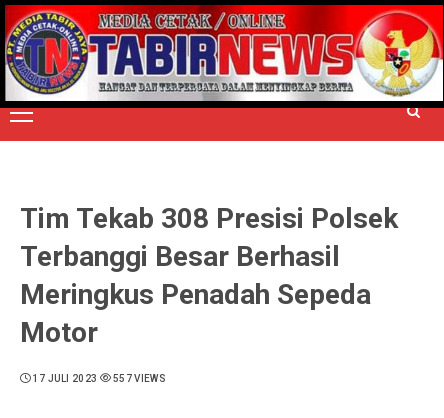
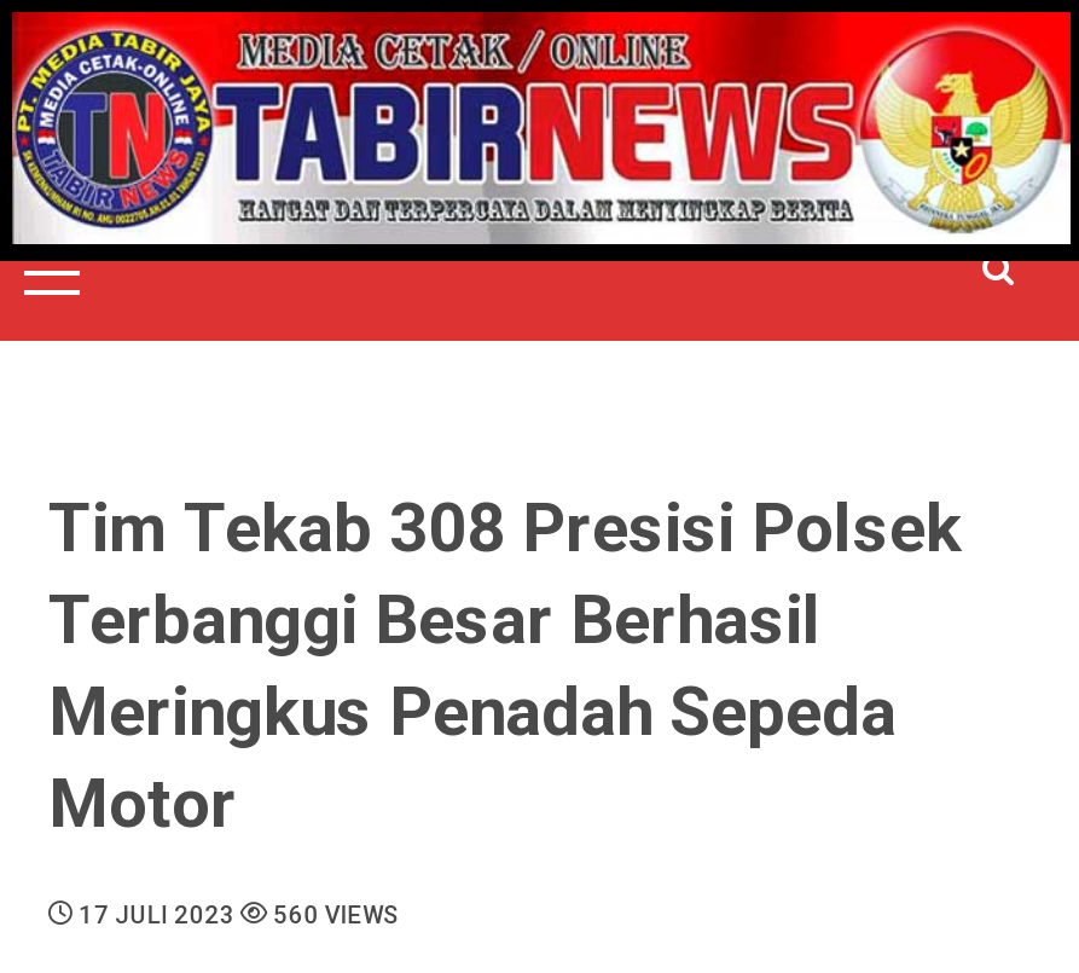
[30,373,168,384] 17 JULI 2023 557 VIEWS -> [73,902,406,929] 17 JULI 2023 560 VIEWS

